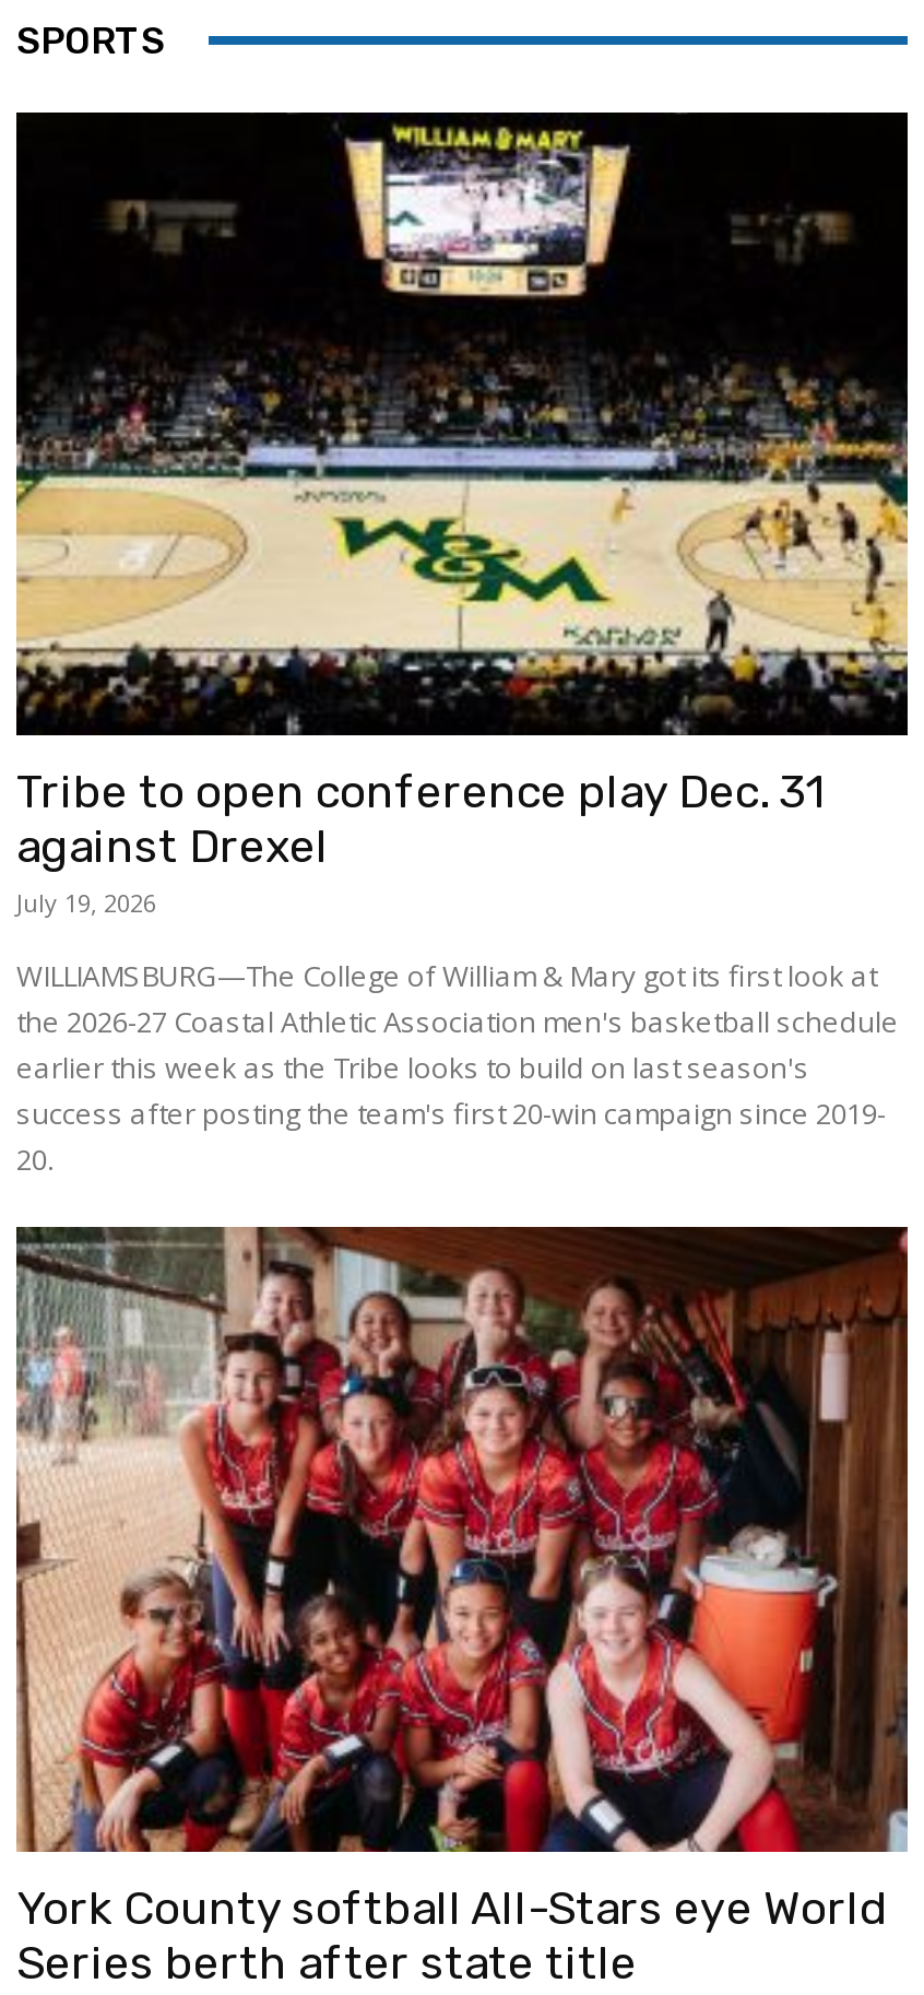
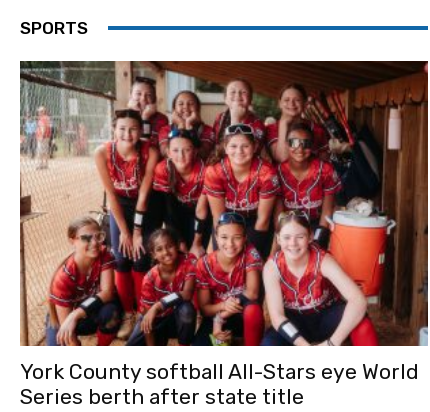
[14,110,910,1180] [image] | Tribe to open conference play Dec. 31 | against Drexel | July 19, 2026 | WILLIAMSBURG—The College of William & Mary got its first look at | the 2026-27 Coastal Athletic Association men's basketball schedule | earlier this week as the Tribe looks to build on last season's | success after posting the team's first 20-win campaign since 2019- | 20. -> none

